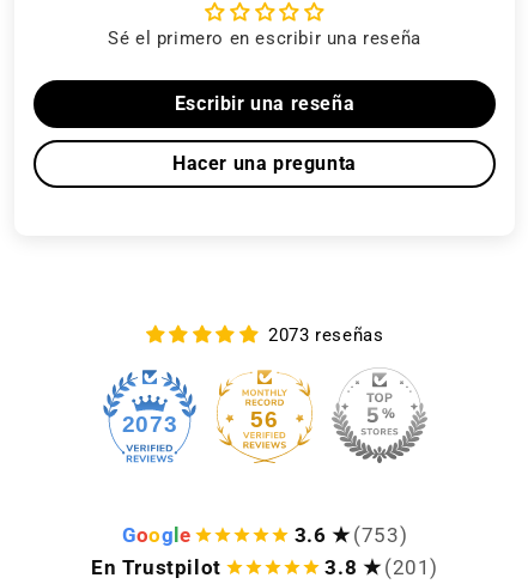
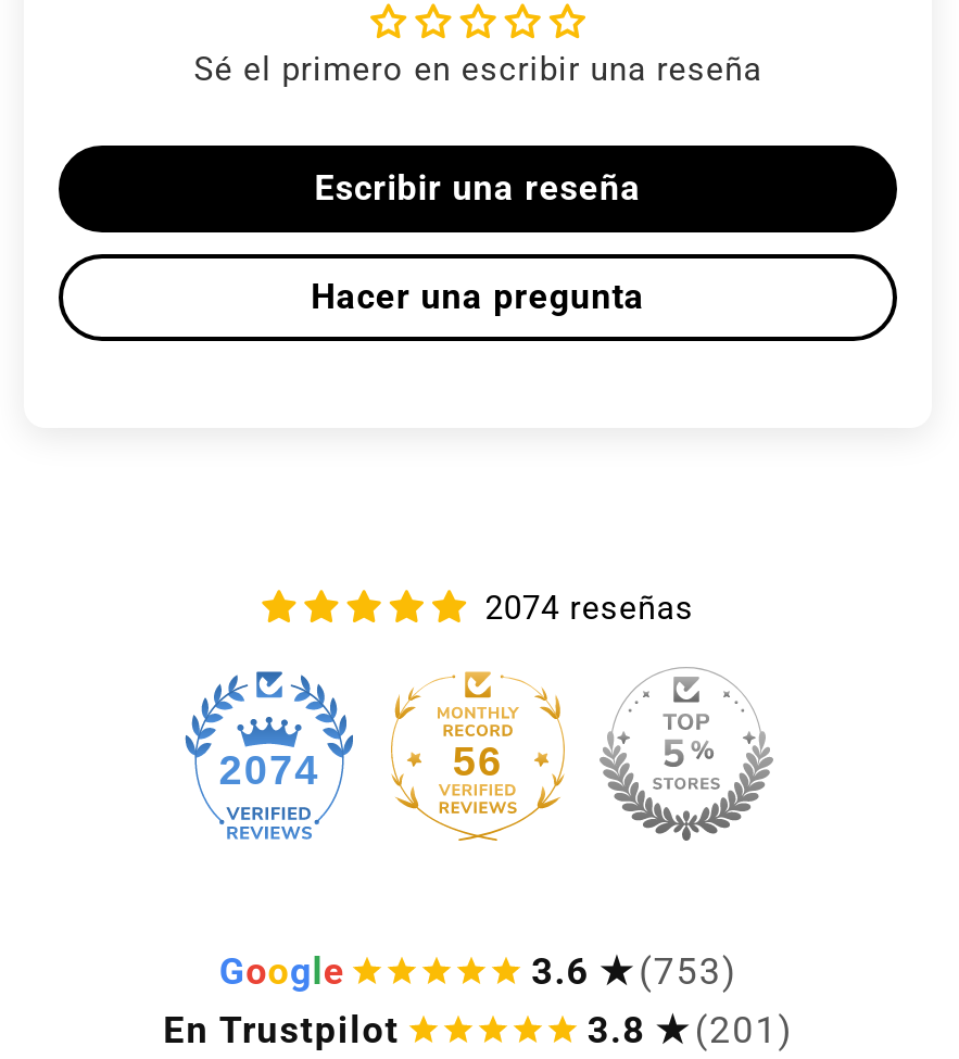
[268,324,384,346] 2073 reseñas -> [485,588,694,627] 2074 reseñas
[122,412,177,437] 2073 -> [219,746,320,792] 2074

